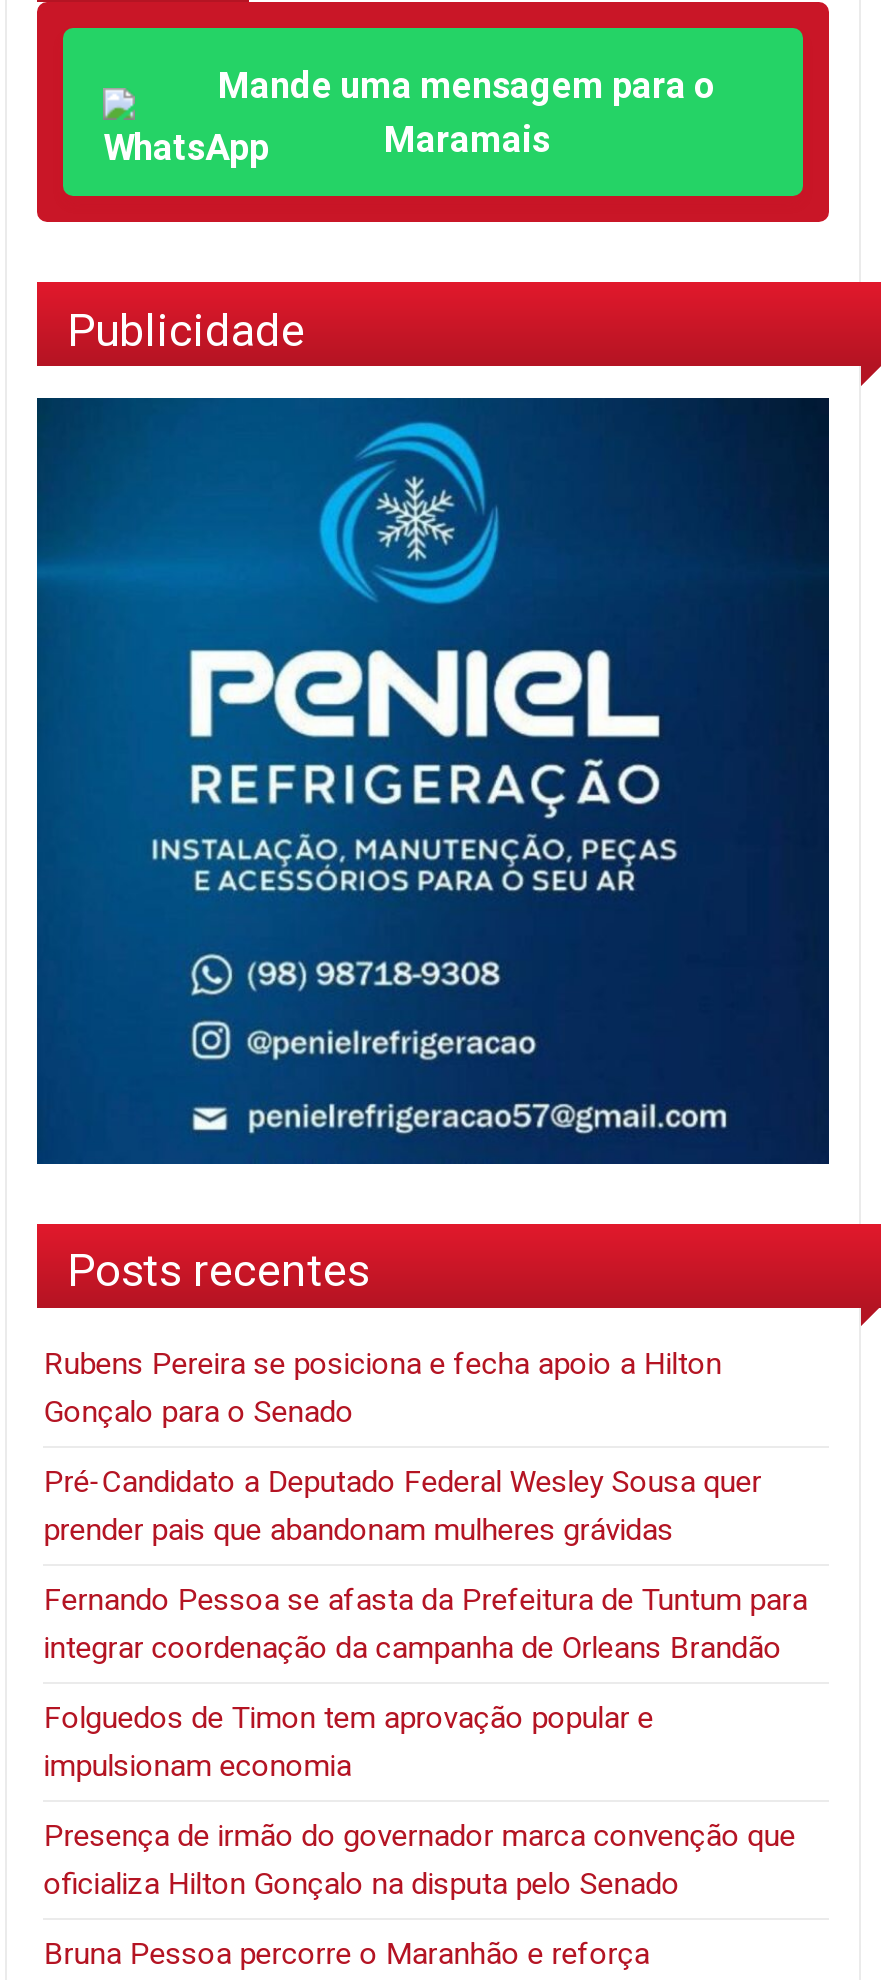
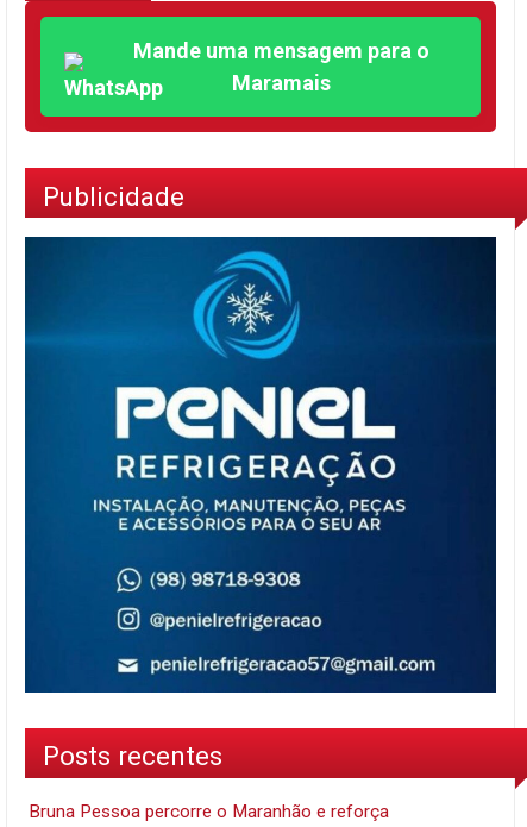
[43,1346,807,1902] Rubens Pereira se posiciona e fecha apoio a Hilton | Gonçalo para o Senado | Pré-Candidato a Deputado Federal Wesley Sousa quer | prender pais que abandonam mulheres grávidas | Fernando Pessoa se afasta da Prefeitura de Tuntum para | integrar coordenação da campanha de Orleans Brandão | Folguedos de Timon tem aprovação popular e | impulsionam economia | Presença de irmão do governador marca convenção que | oficializa Hilton Gonçalo na disputa pelo Senado -> none

